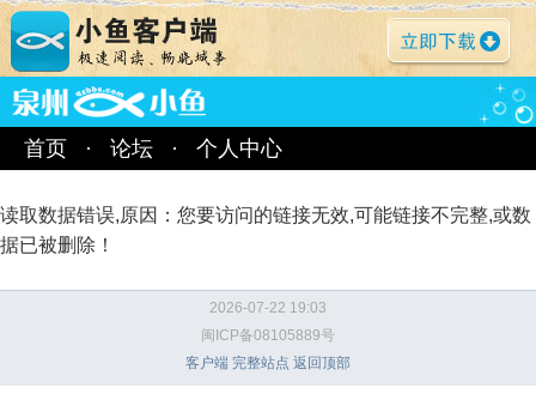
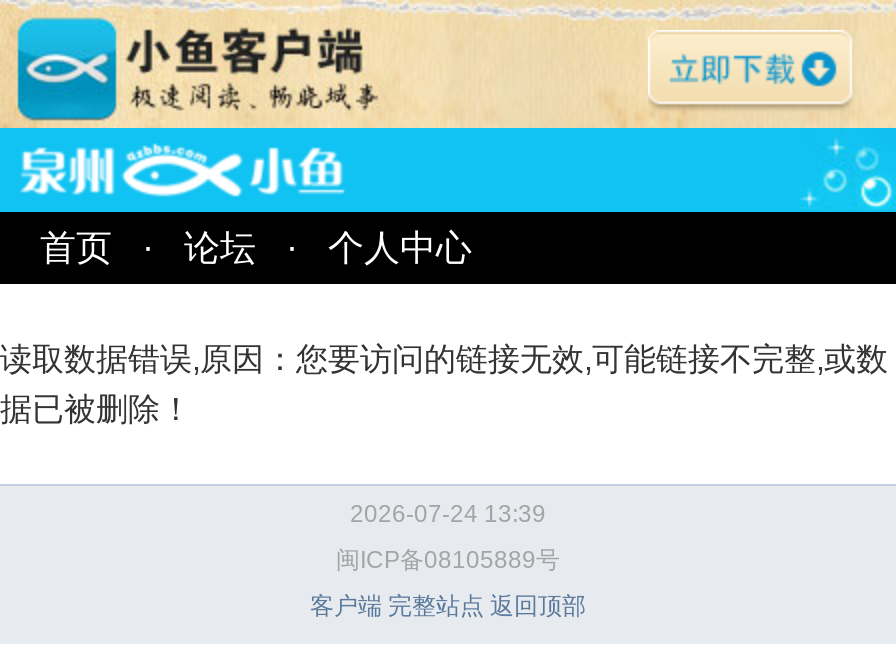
[209,299,327,316] 2026-07-22 19:03 -> [350,500,546,528] 2026-07-24 13:39

